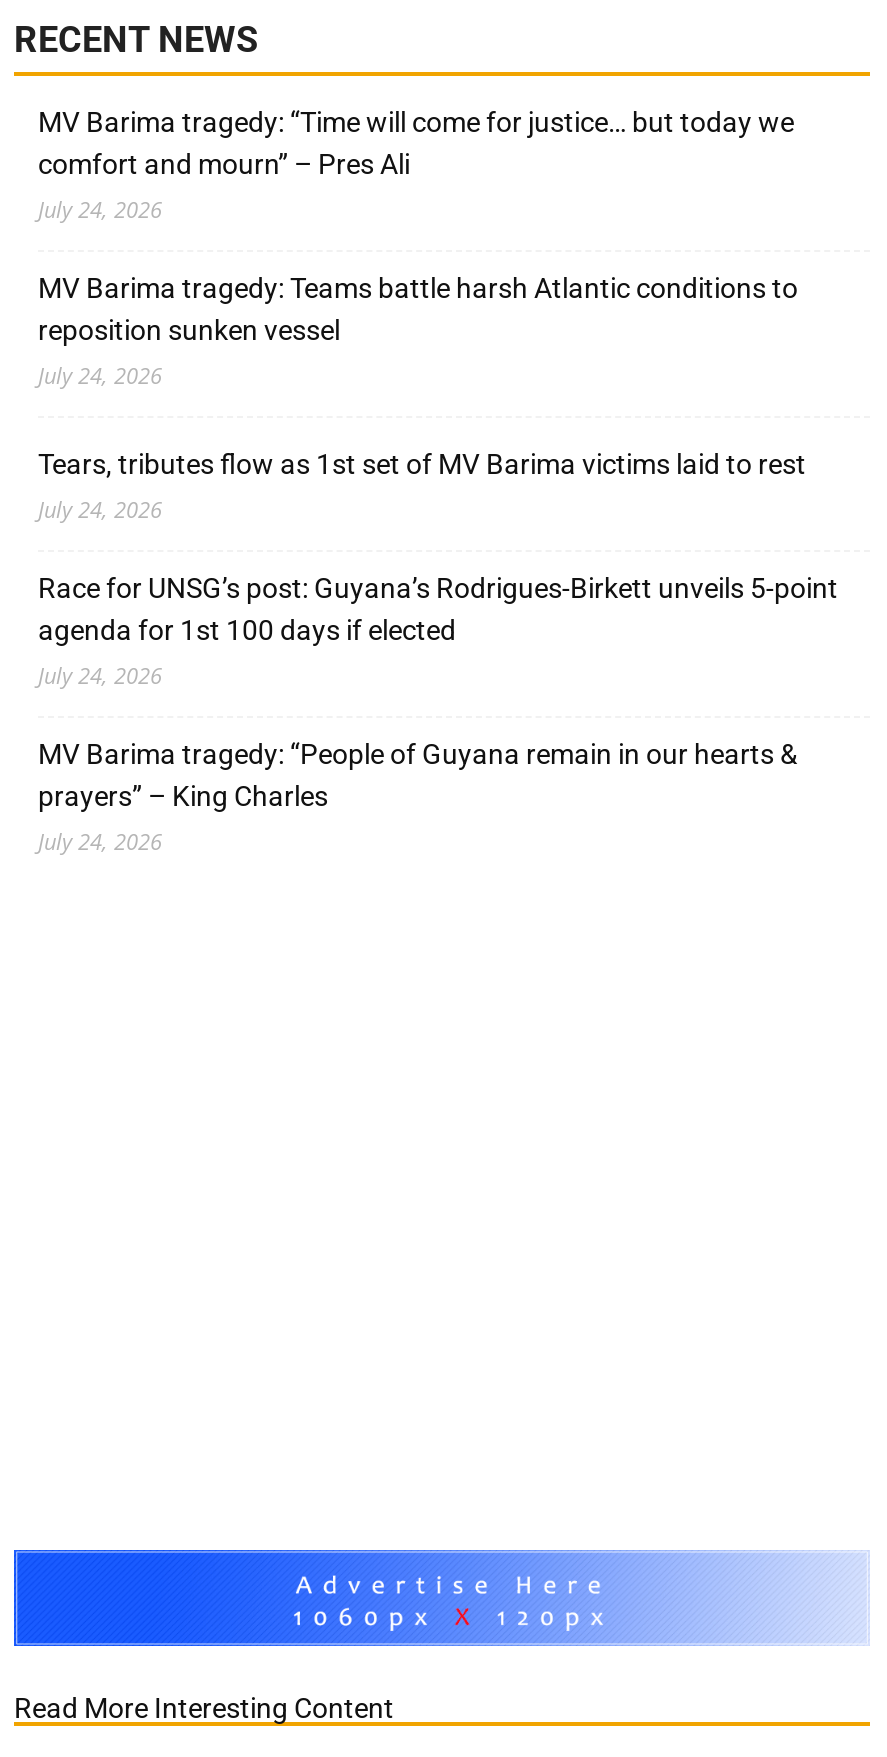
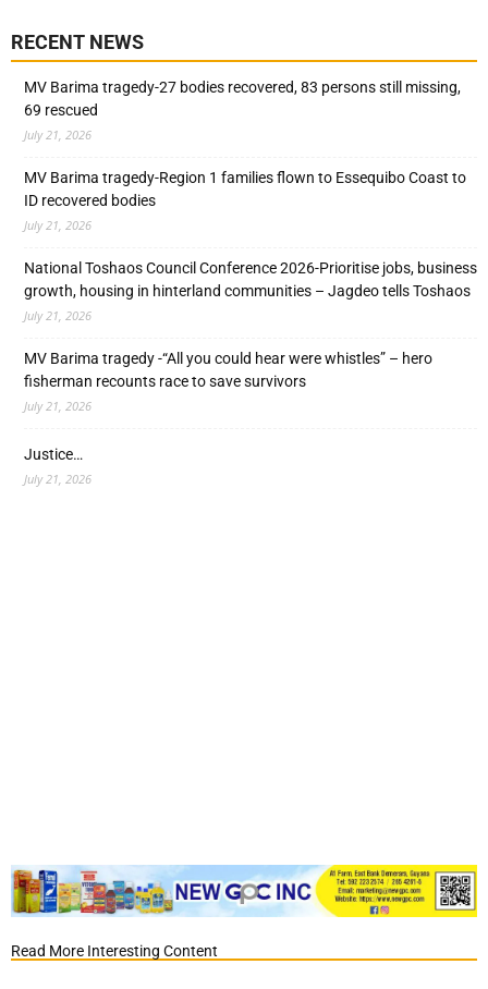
[38,106,794,224] MV Barima tragedy: “Time will come for justice… but today we | comfort and mourn” – Pres Ali | July 24, 2026 -> [24,78,461,143] MV Barima tragedy-27 bodies recovered, 83 persons still missing, | 69 rescued | July 21, 2026
[38,272,798,390] MV Barima tragedy: Teams battle harsh Atlantic conditions to | reposition sunken vessel | July 24, 2026 -> [24,169,466,233] MV Barima tragedy-Region 1 families flown to Essequibo Coast to | ID recovered bodies | July 21, 2026
[38,448,806,524] Tears, tributes flow as 1st set of MV Barima victims laid to rest | July 24, 2026 -> [24,259,477,323] National Toshaos Council Conference 2026-Prioritise jobs, business | growth, housing in hinterland communities – Jagdeo tells Toshaos | July 21, 2026
[38,572,838,690] Race for UNSG’s post: Guyana’s Rodrigues-Birkett unveils 5-point | agenda for 1st 100 days if elected | July 24, 2026 -> [24,350,432,414] MV Barima tragedy -“All you could hear were whistles” – hero | fisherman recounts race to save survivors | July 21, 2026
[38,738,798,856] MV Barima tragedy: “People of Guyana remain in our hearts & | prayers” – King Charles | July 24, 2026 -> [24,445,91,487] Justice… | July 21, 2026
[12,1548,870,1648] [image] -> [11,864,478,918] [image]

